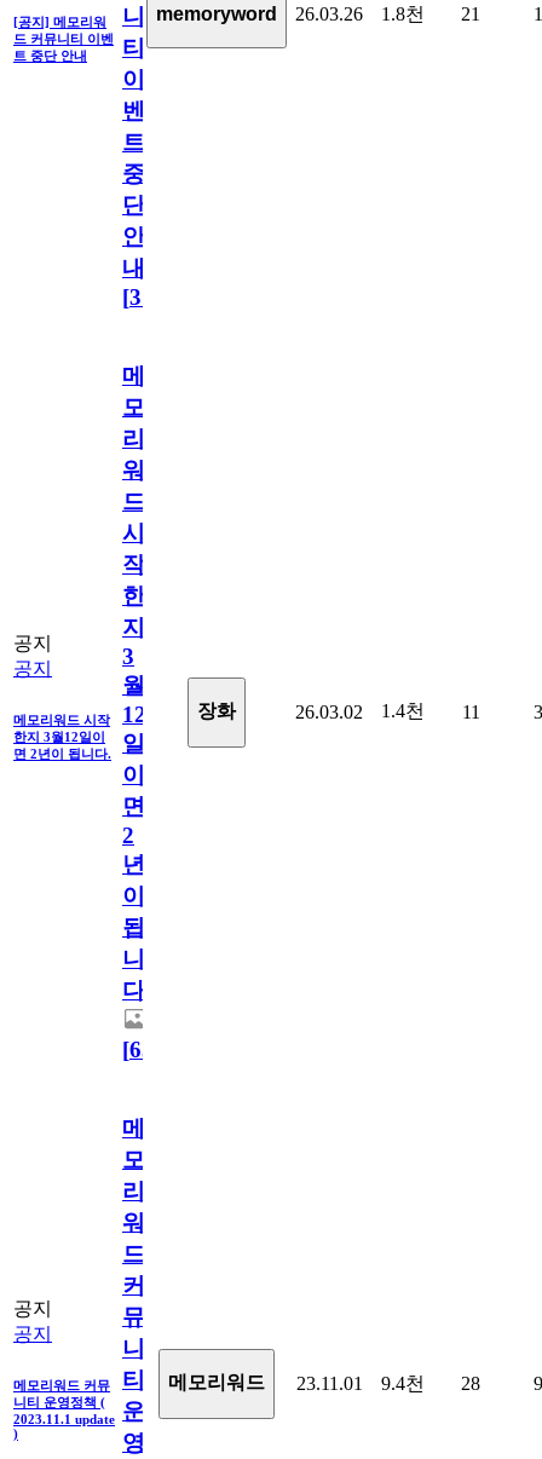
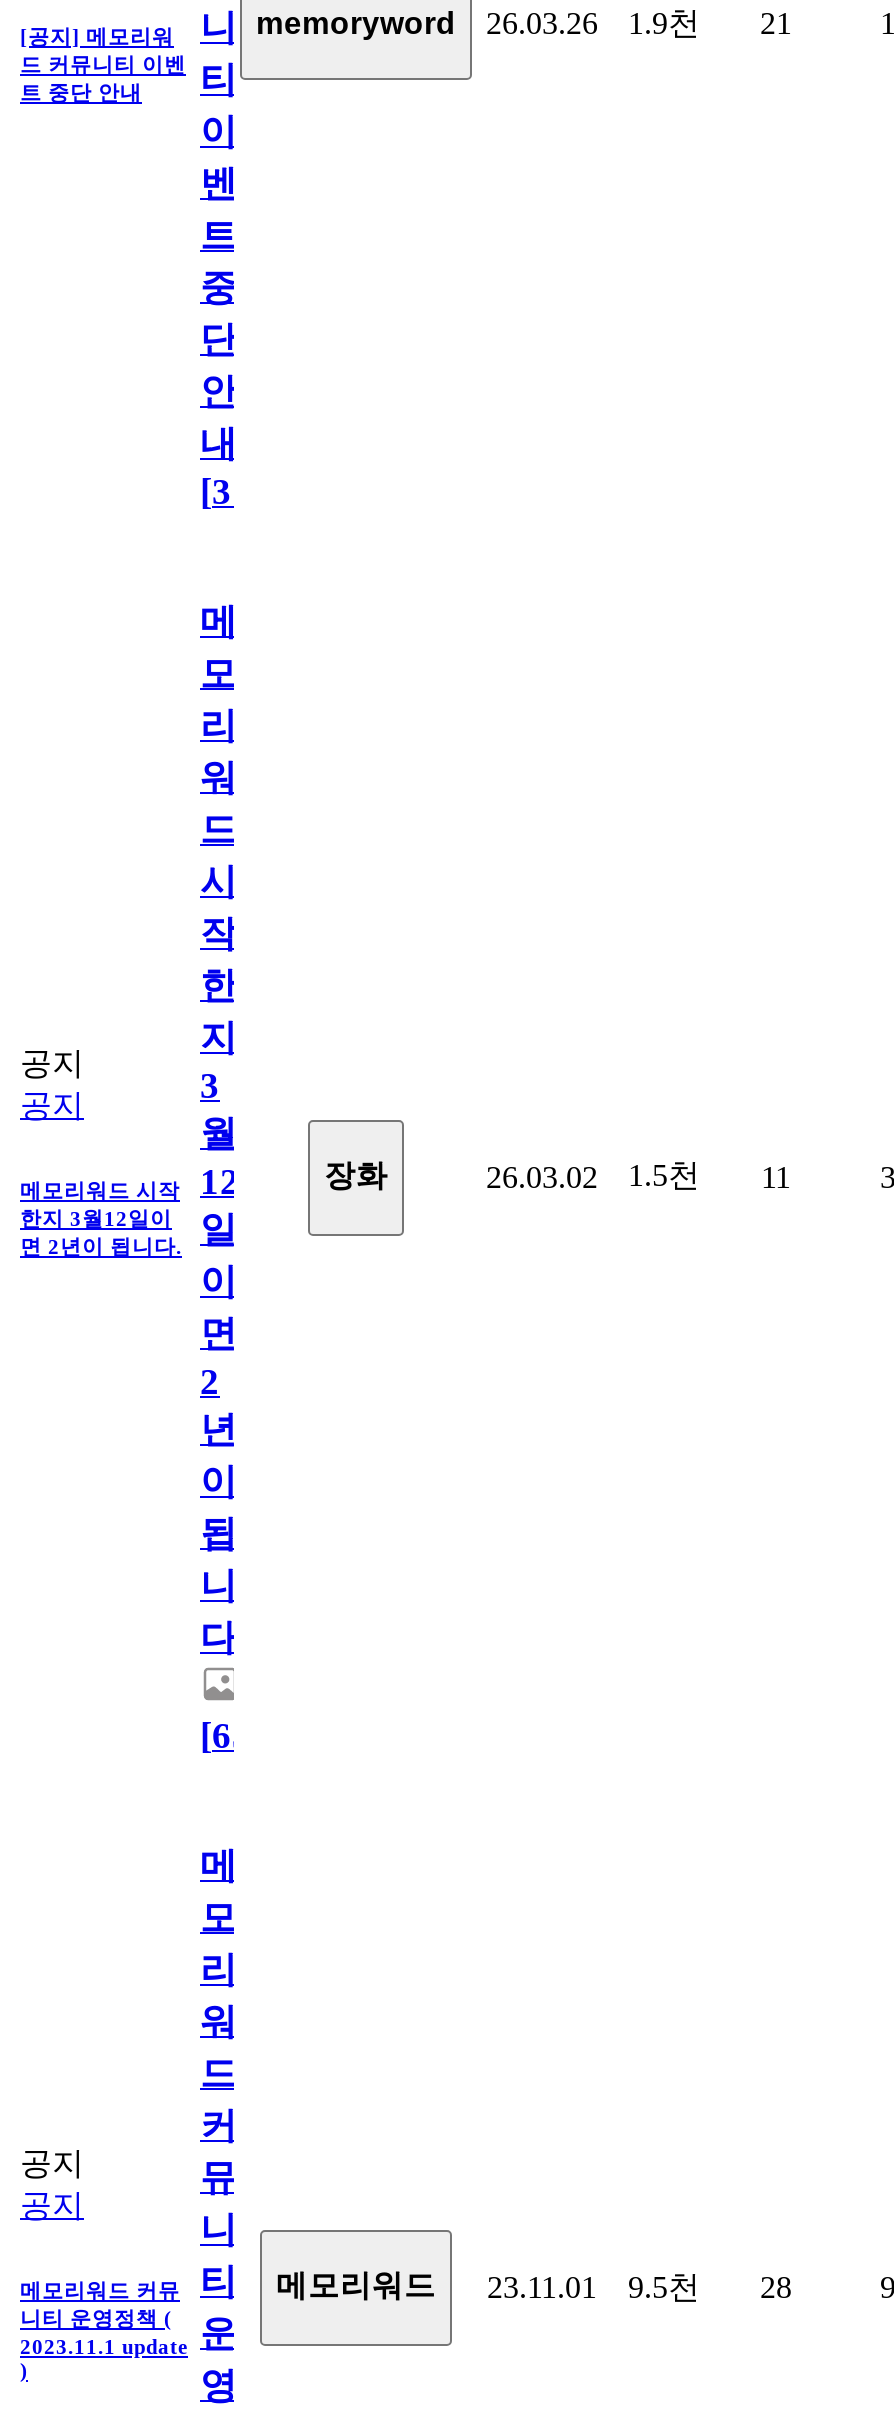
[381,3,425,24] 1.8천 -> [628,5,700,39] 1.9천
[295,700,480,722] 26.03.02 1.4천 11 -> [486,1157,791,1193] 26.03.02 1.5천 11
[13,1367,480,1393] 메모리워드 커뮤 티 메모리워드 23.11.01 9.4천 28 -> [20,2261,792,2303] 메모리워드 커뮤 티 메모리워드 23.11.01 9.5천 28

